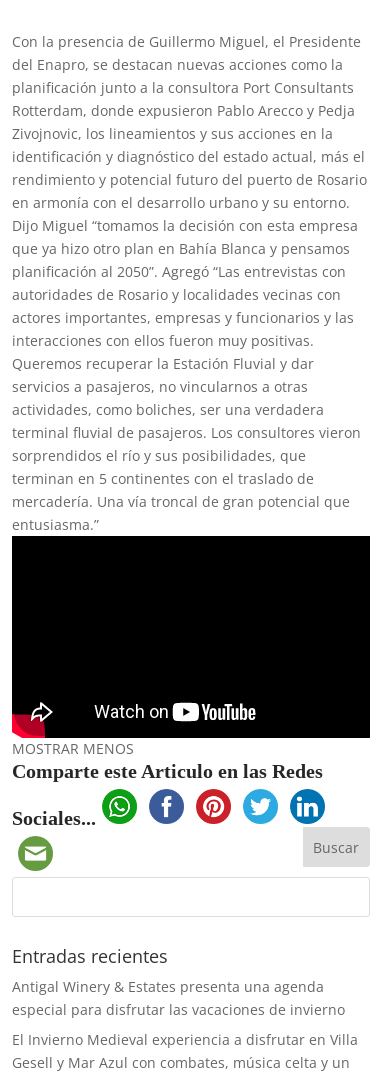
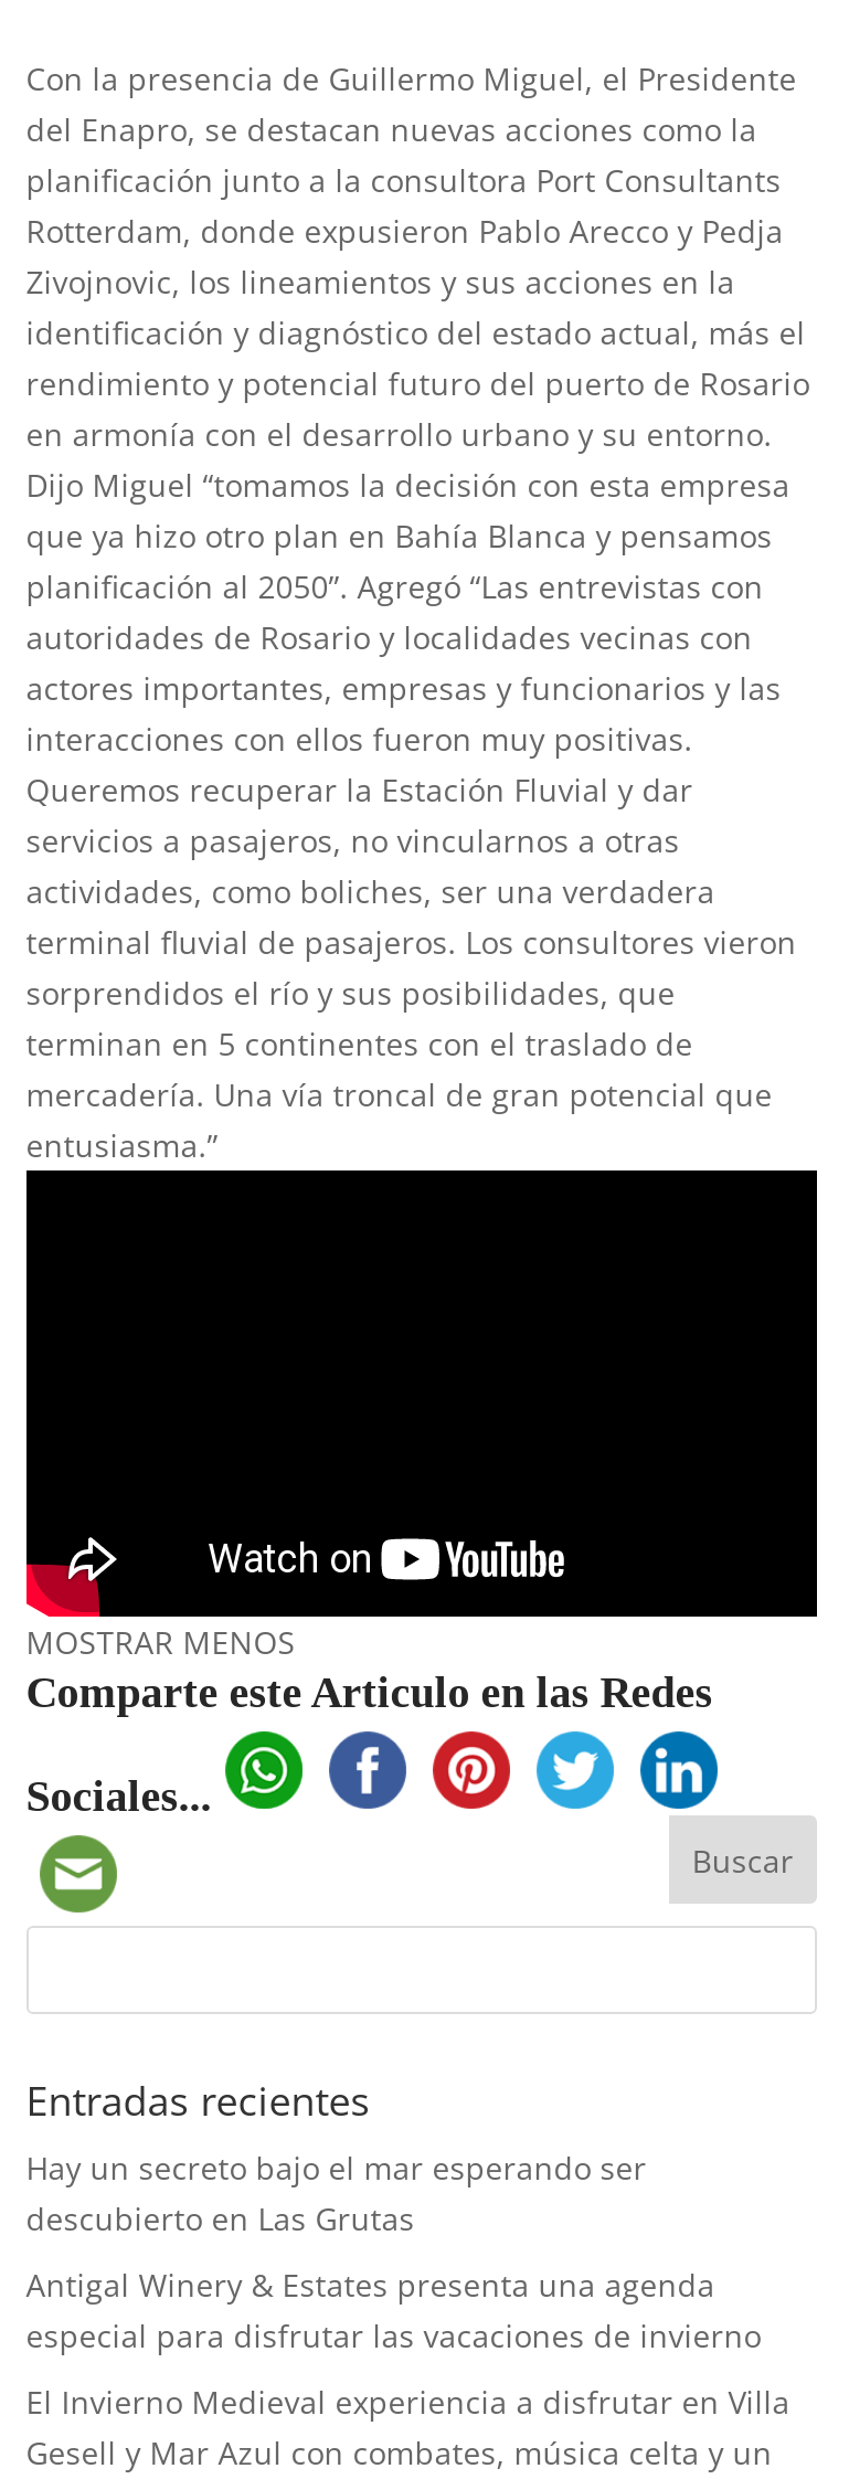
none -> [26,2146,647,2239] Hay un secreto bajo el mar esperando ser | descubierto en Las Grutas

